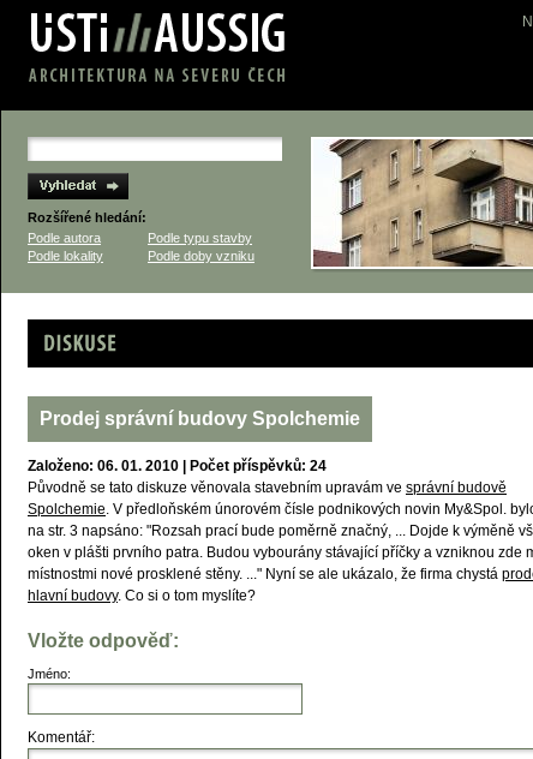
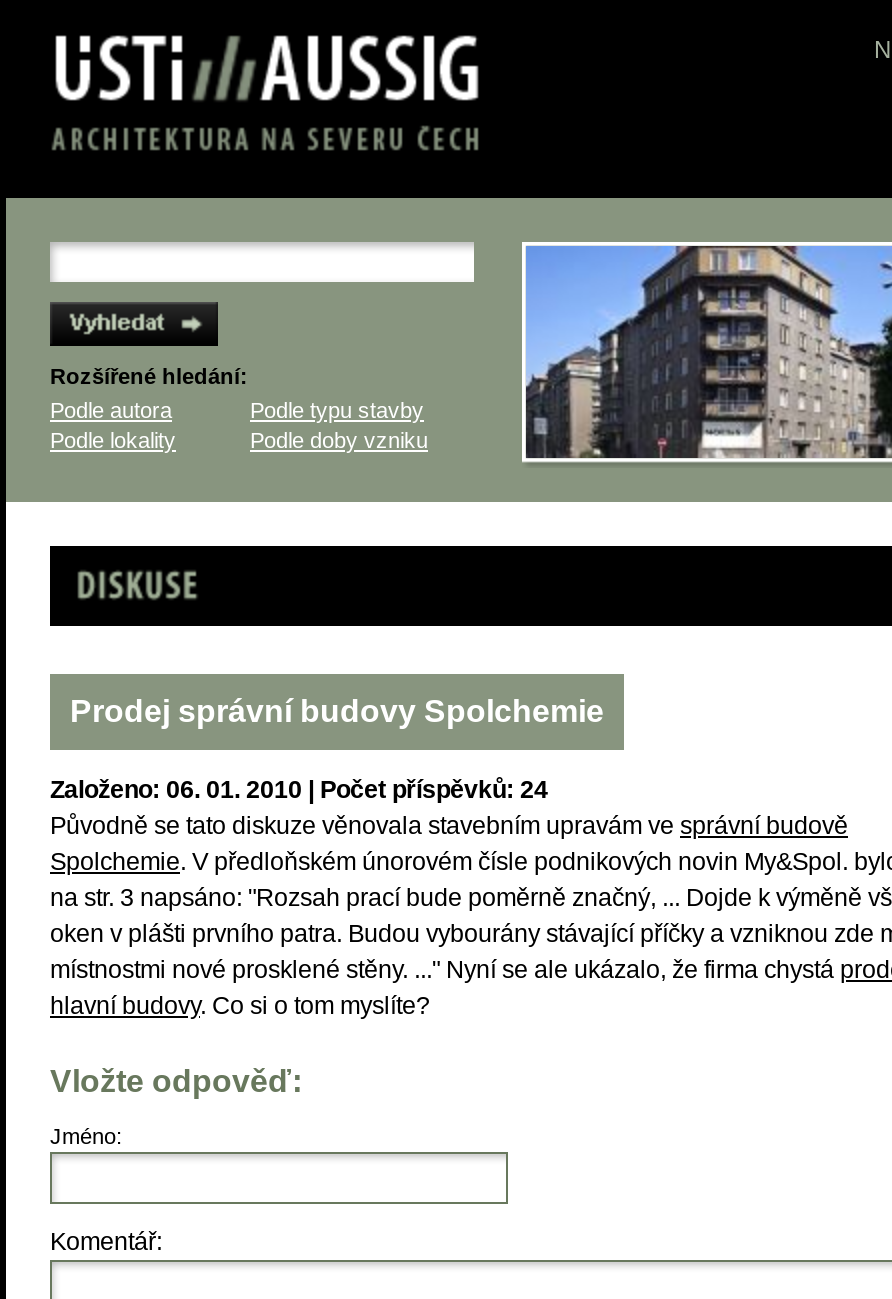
[312,138,529,268] [image] -> [524,244,886,460] [image]

